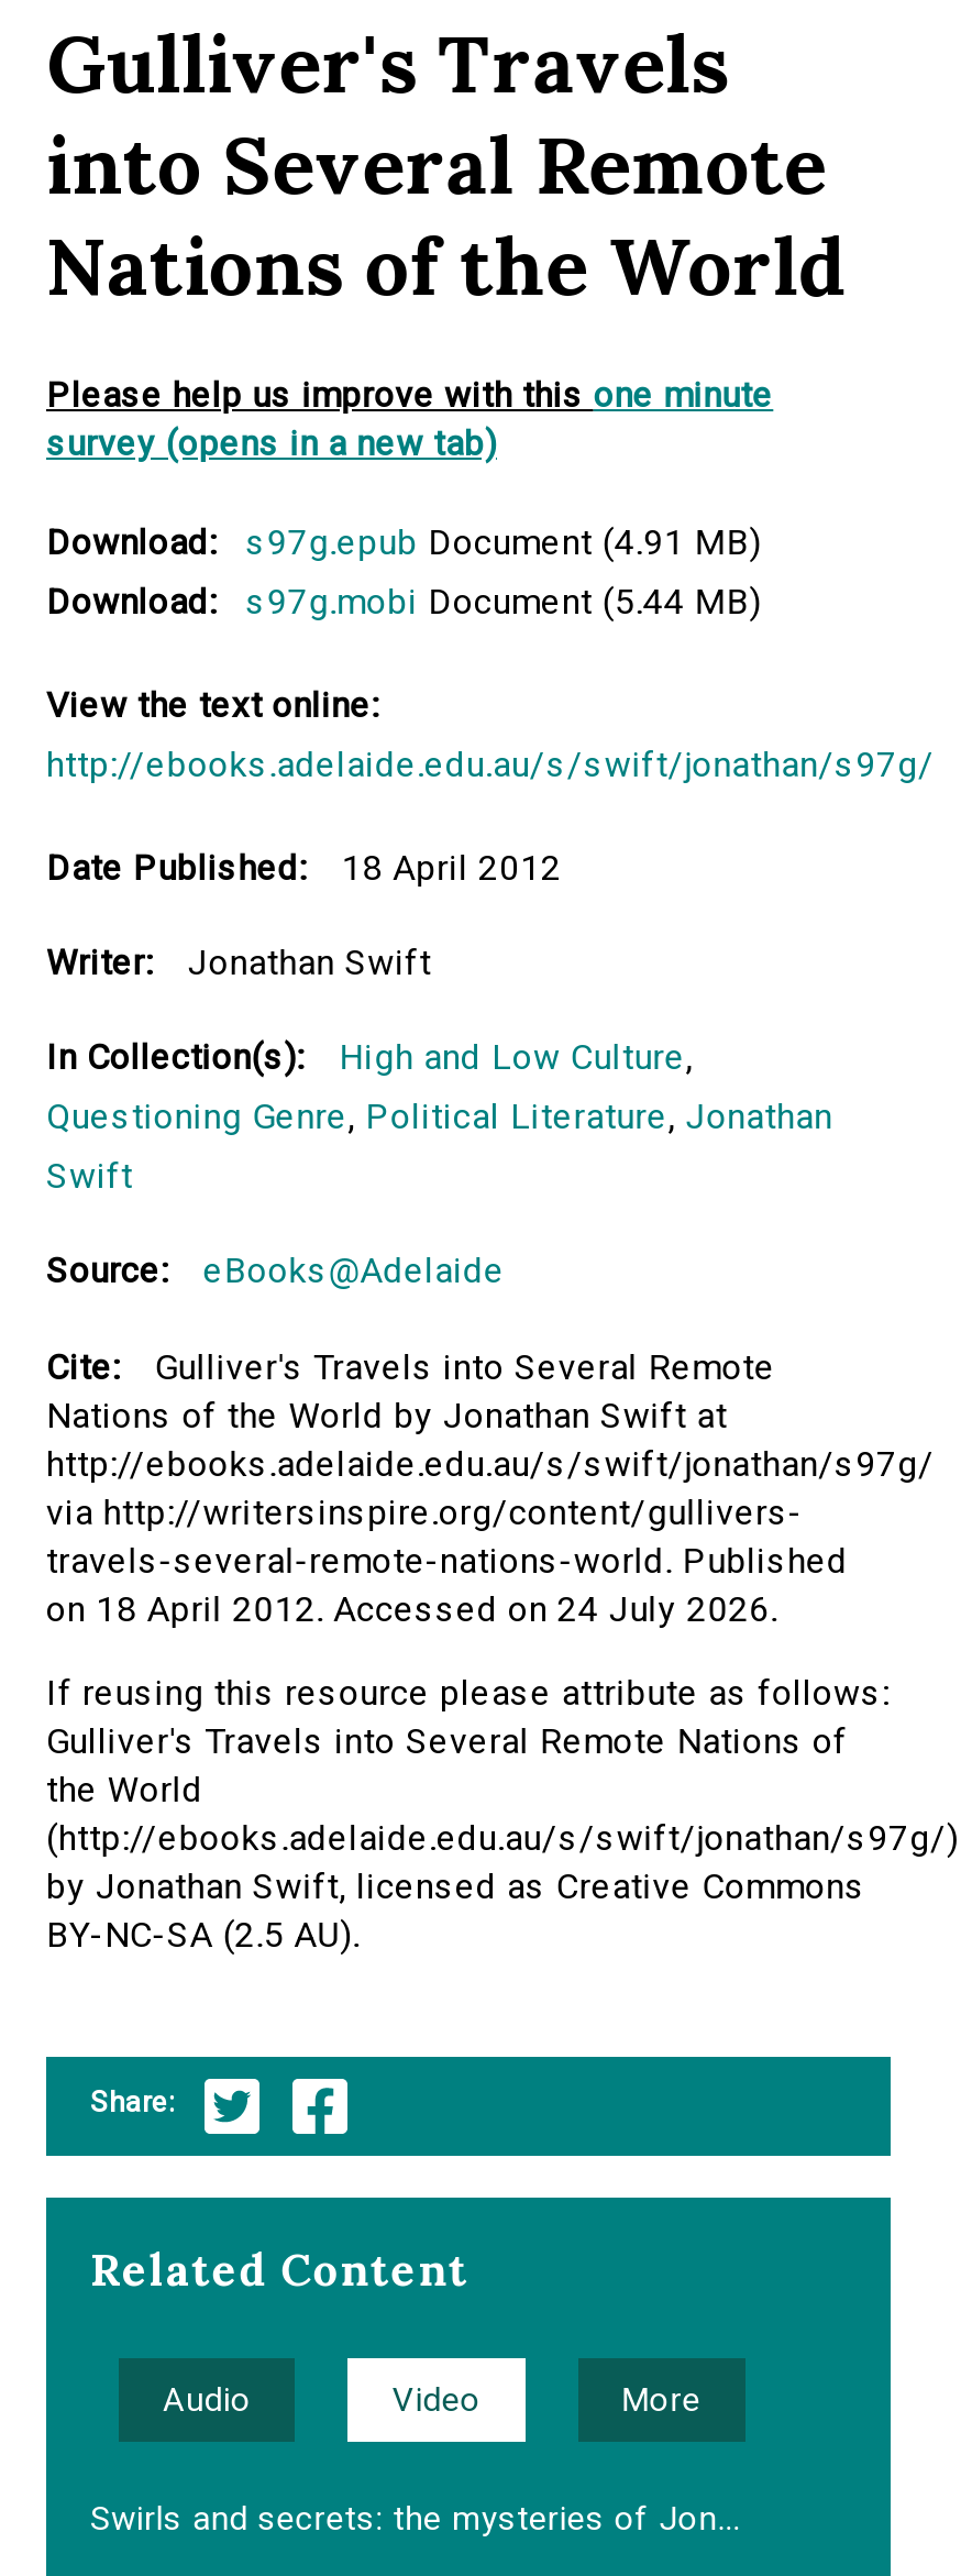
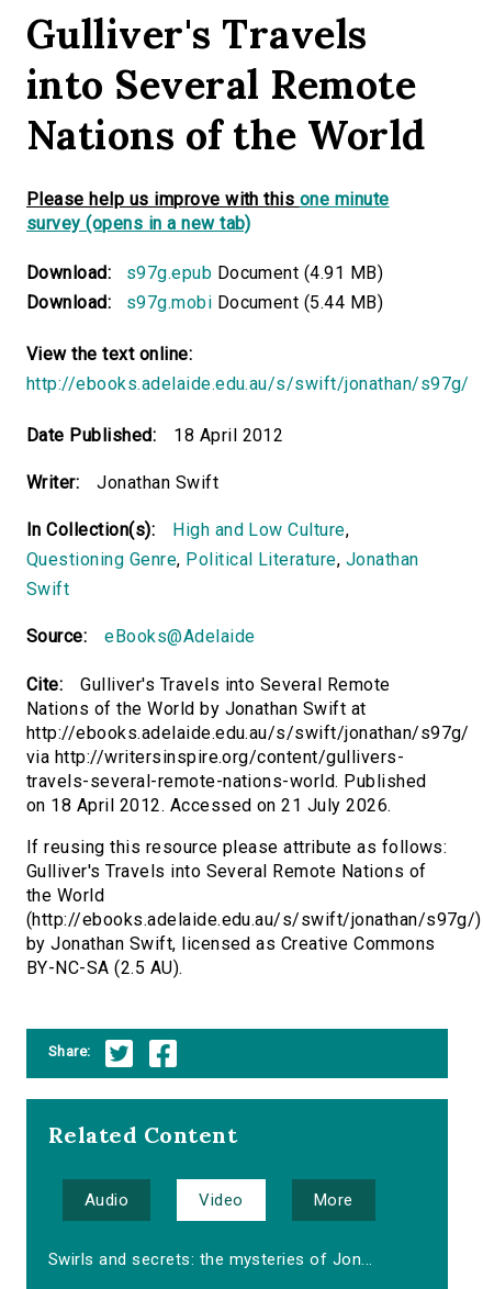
[46,1589,778,1631] on 18 April 2012. Accessed on 24 July 2026. -> [26,795,391,816] on 18 April 2012. Accessed on 21 July 2026.

